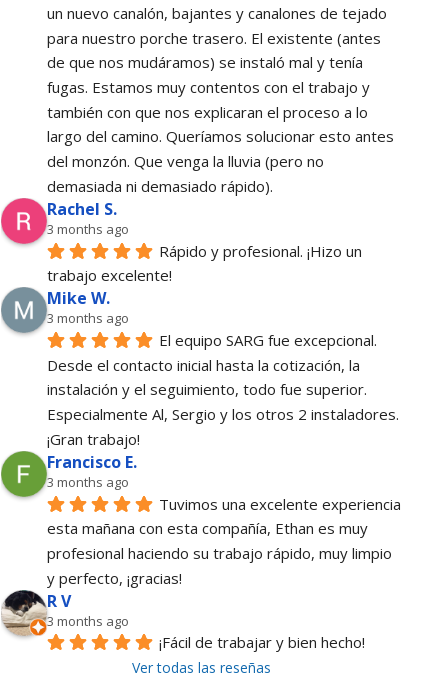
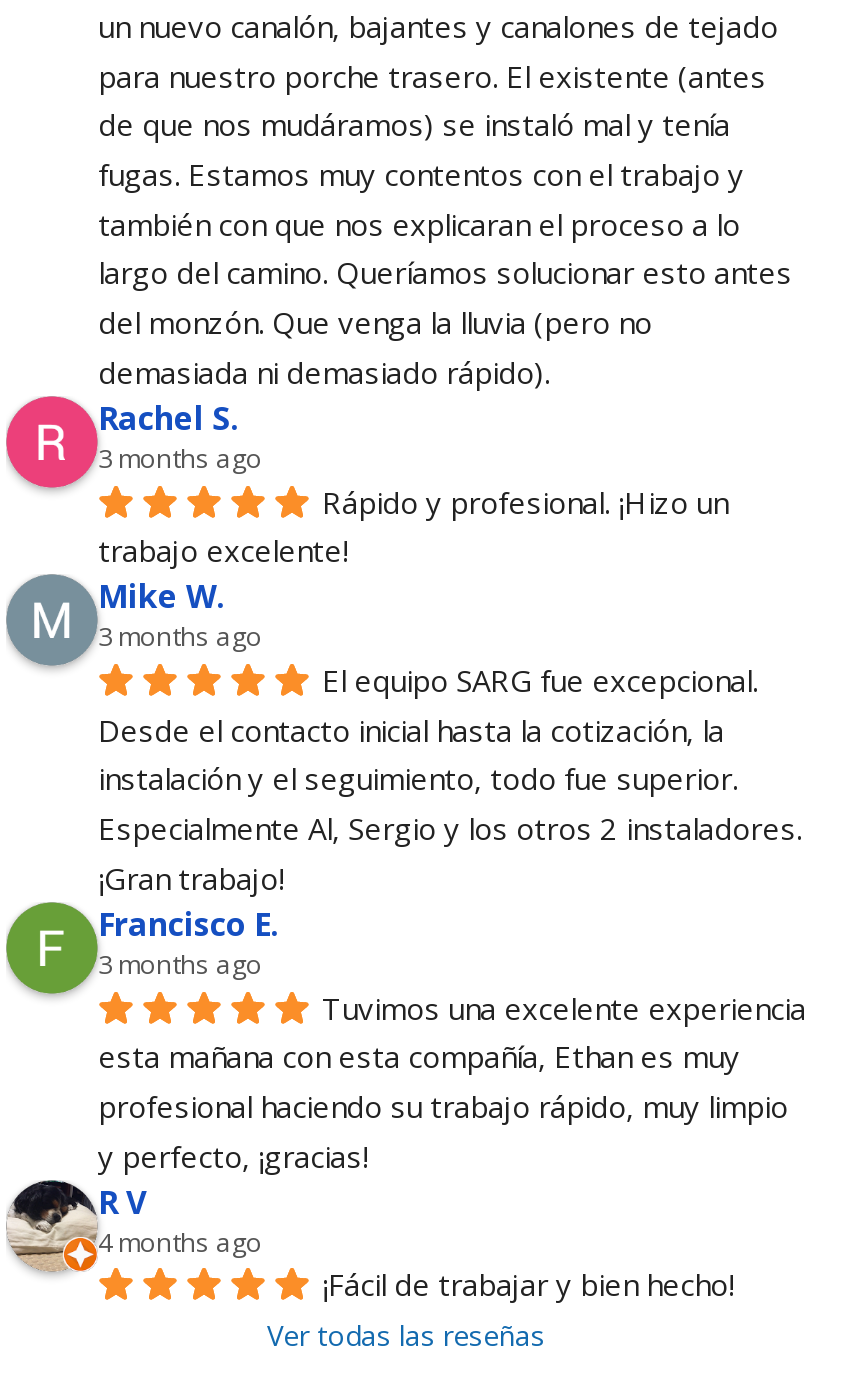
[47,612,129,630] 3 months ago -> [98,1223,262,1259] 4 months ago

